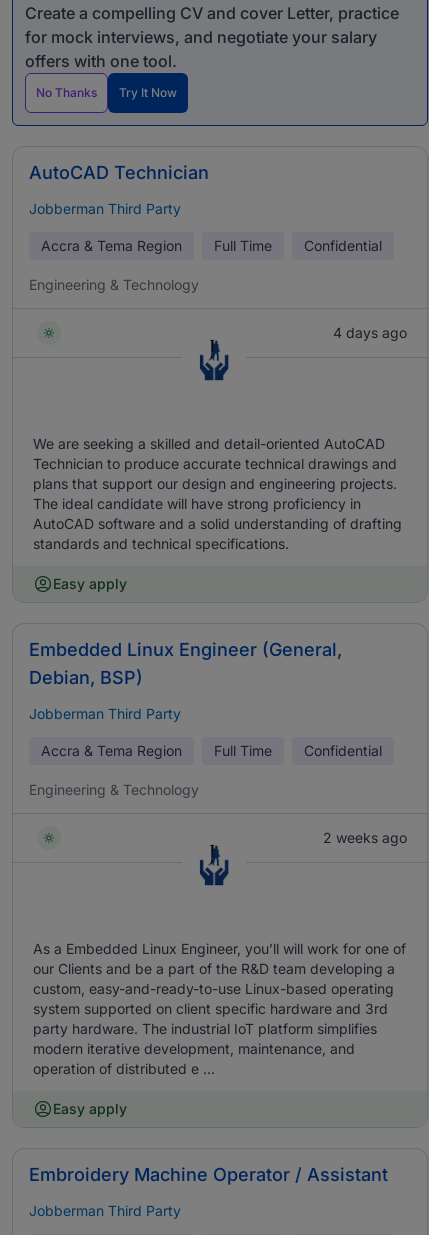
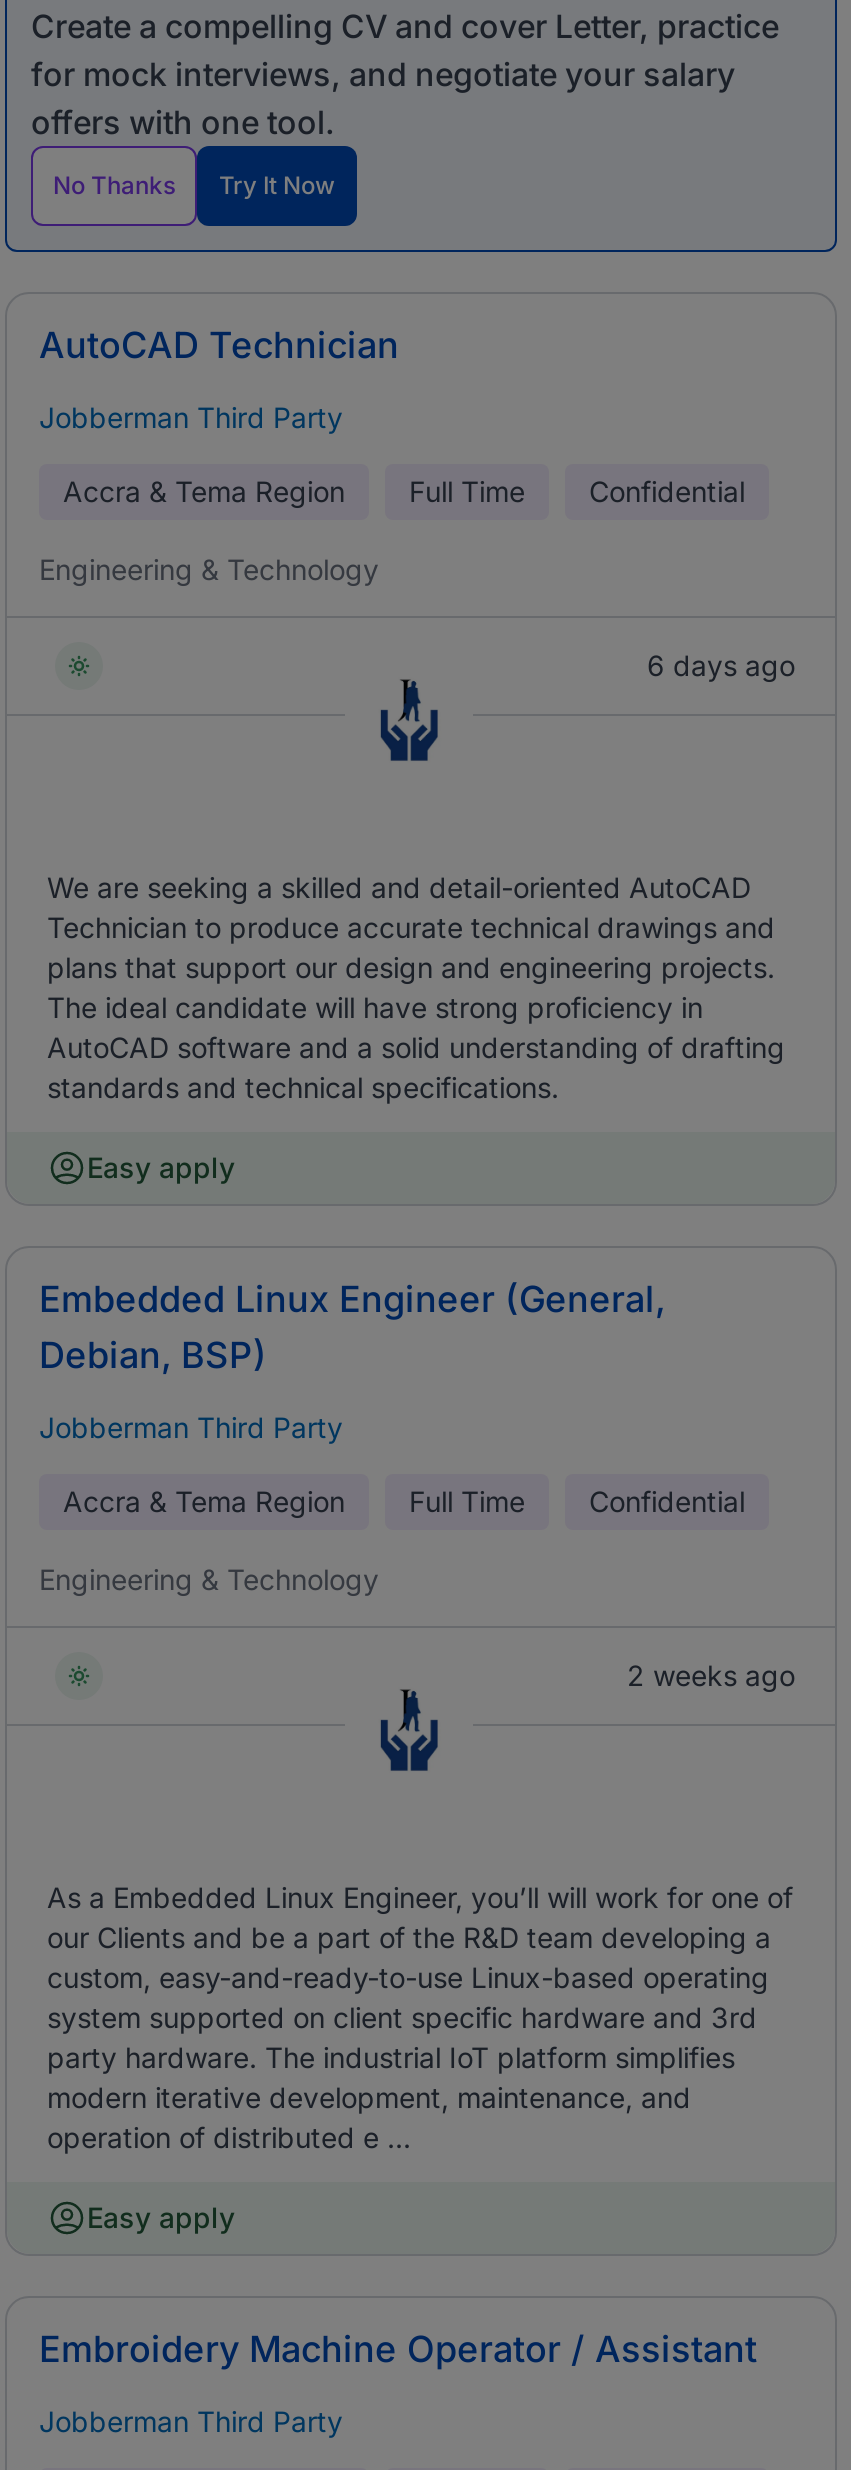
[333,324,407,341] 4 days ago -> [647,648,795,682] 6 days ago

